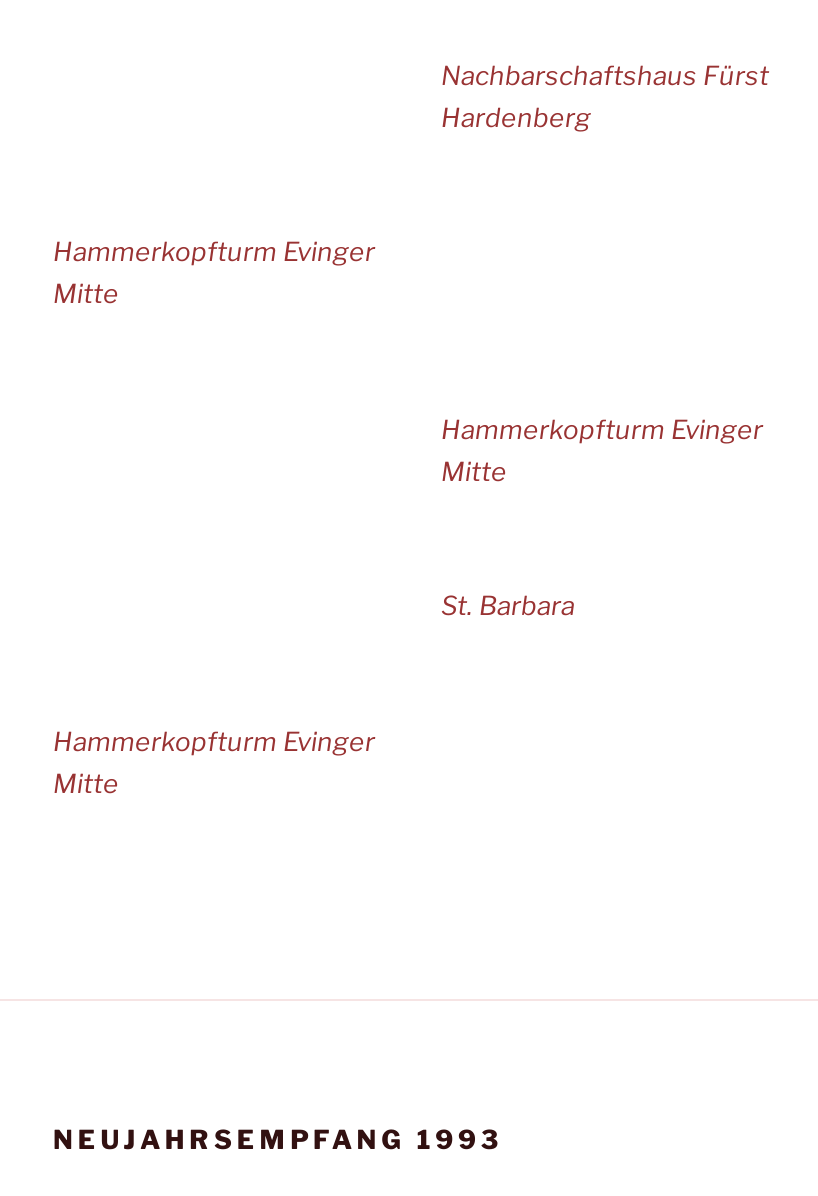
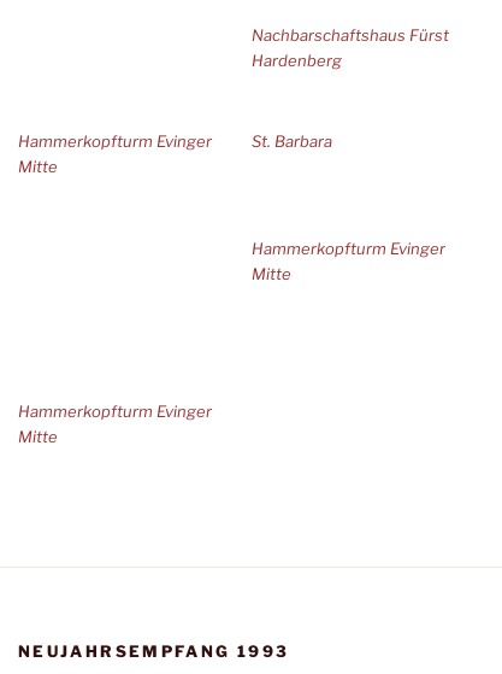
moved [441,589,575,621] -> [252,131,332,151]: St. Barbara

